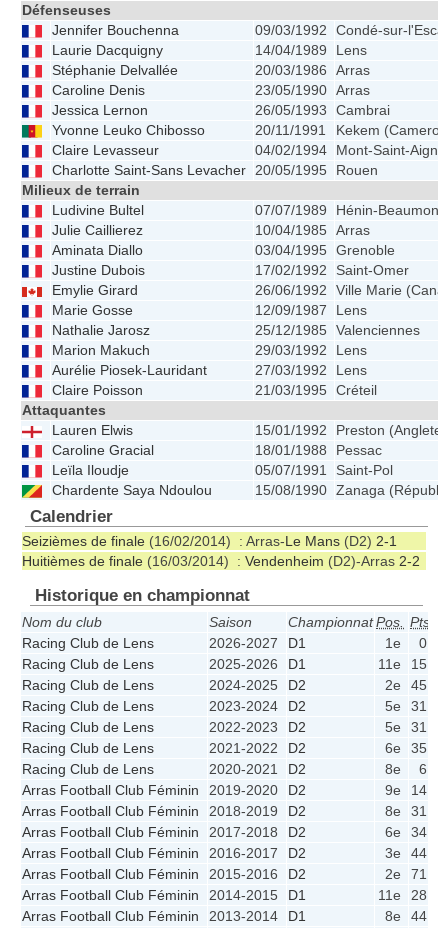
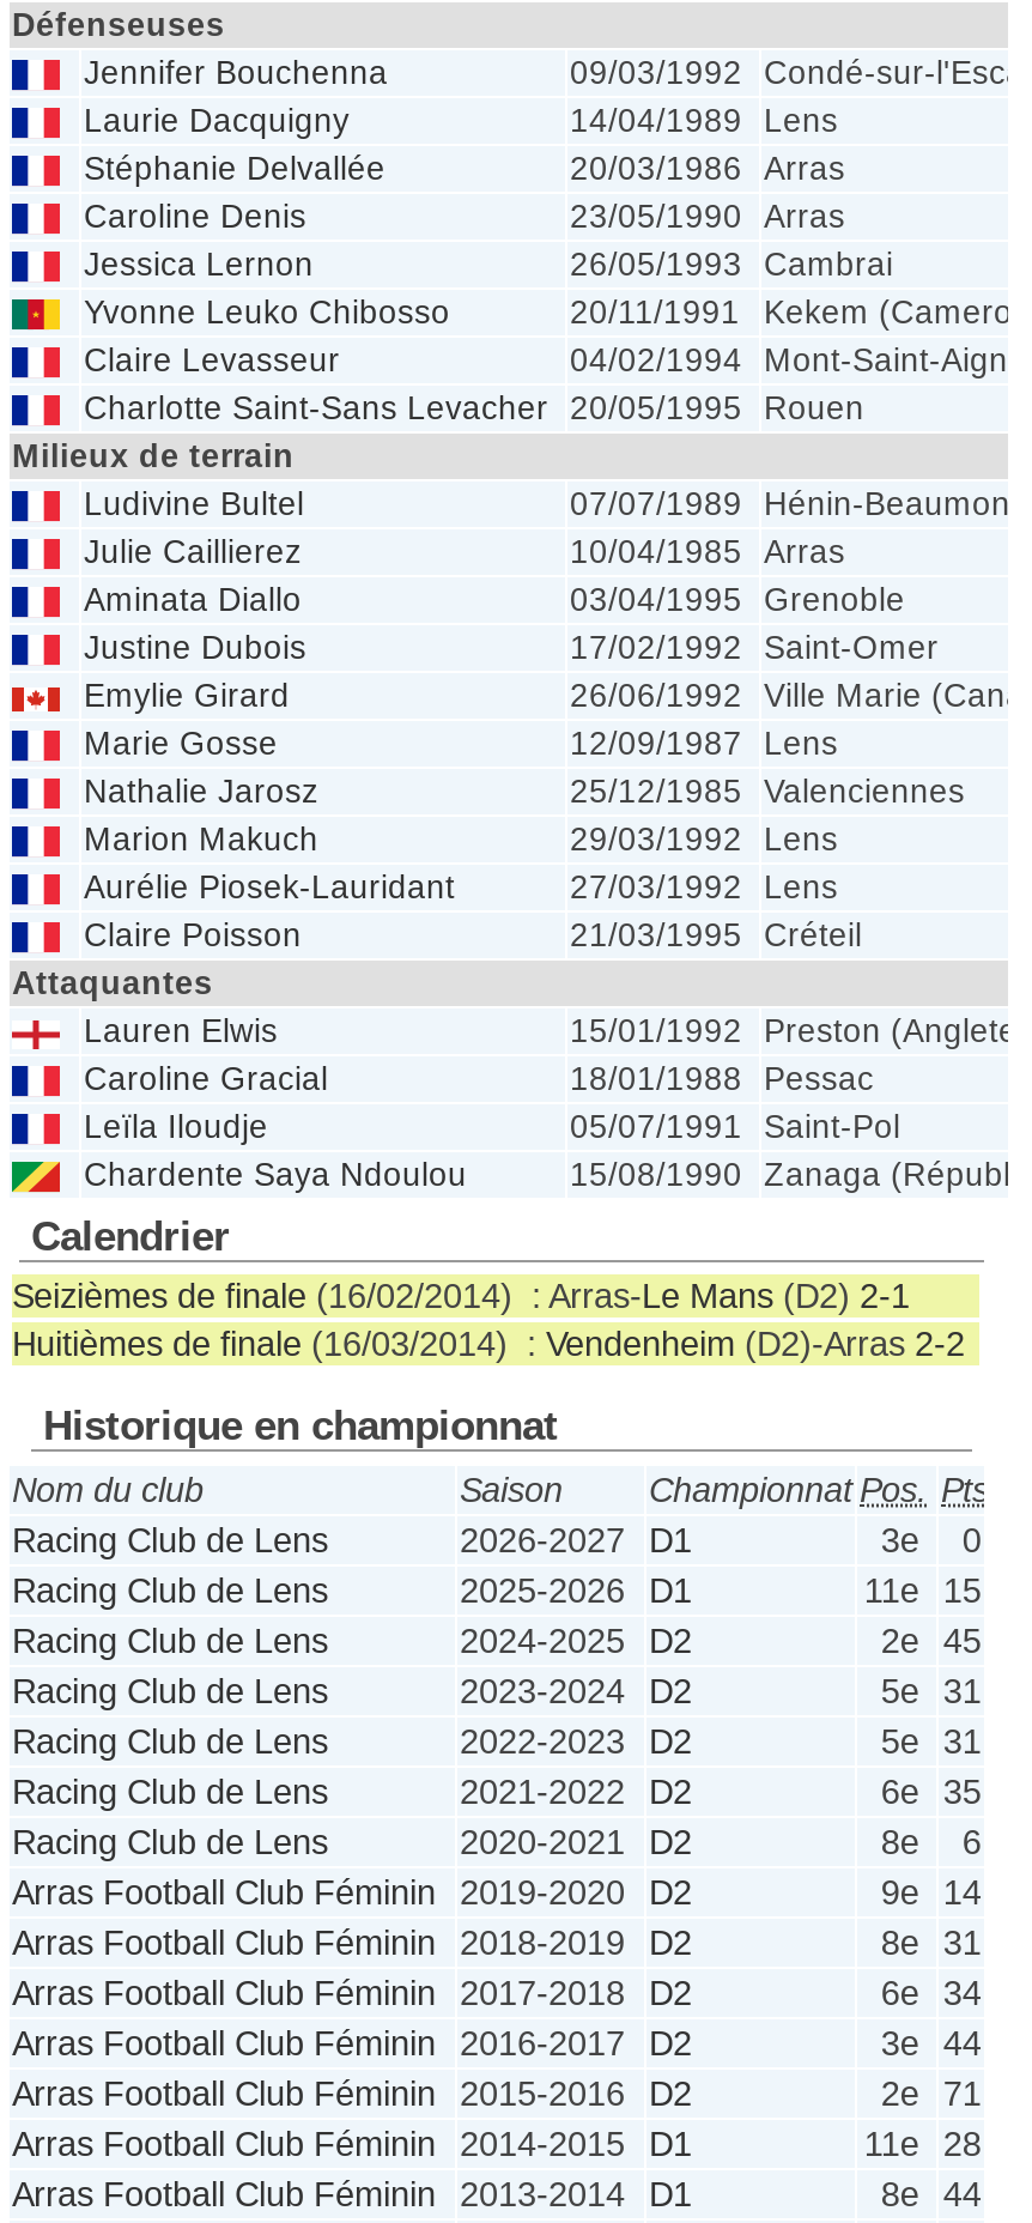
[385,635,401,651] 1e -> [881,1522,919,1560] 3e

